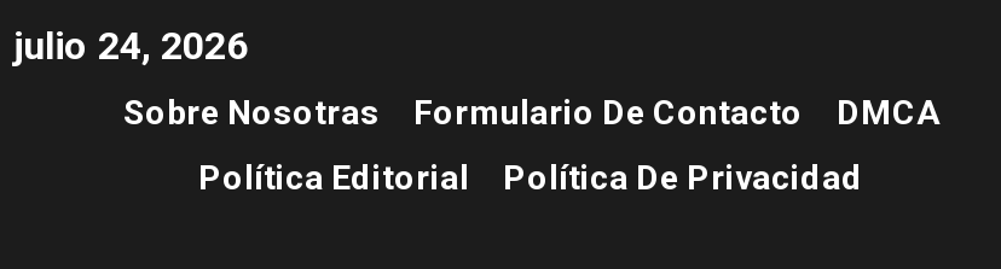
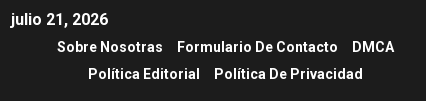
[13,24,248,69] julio 24, 2026 -> [11,10,108,29] julio 21, 2026

